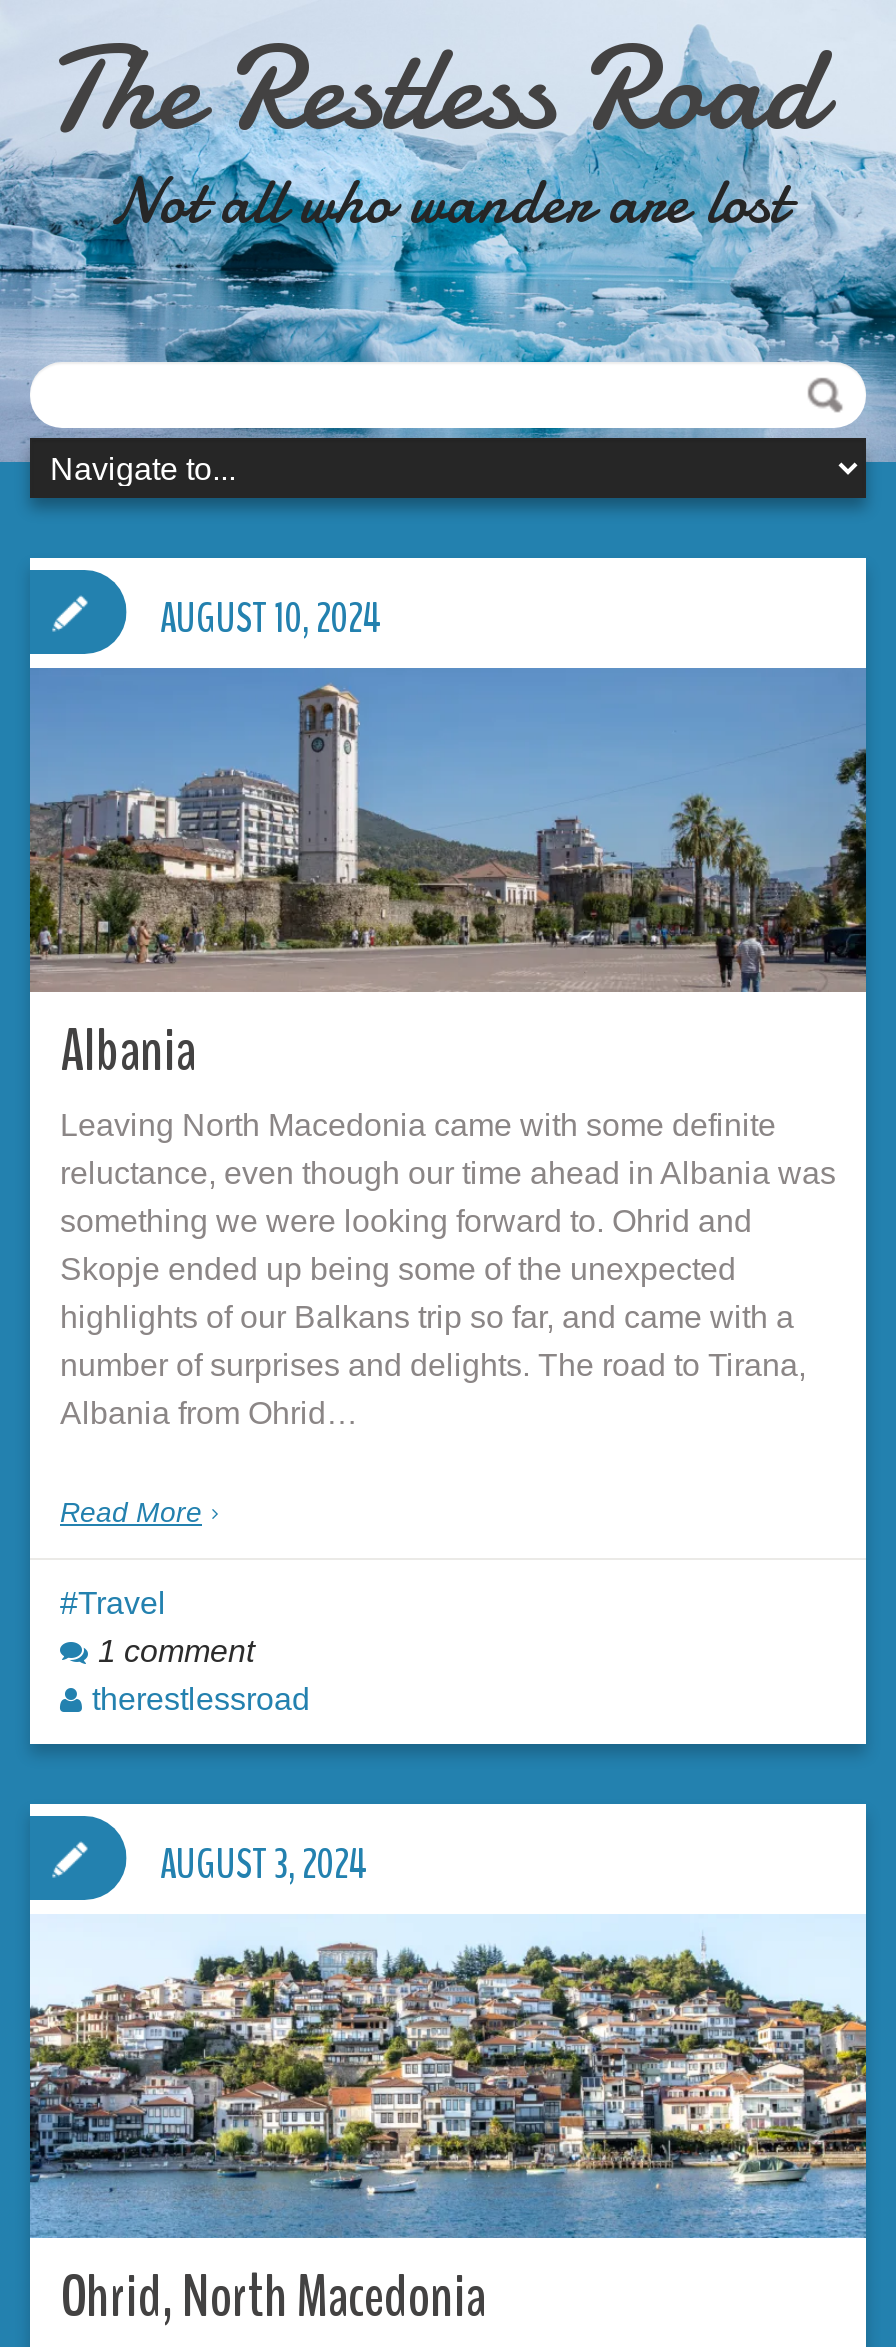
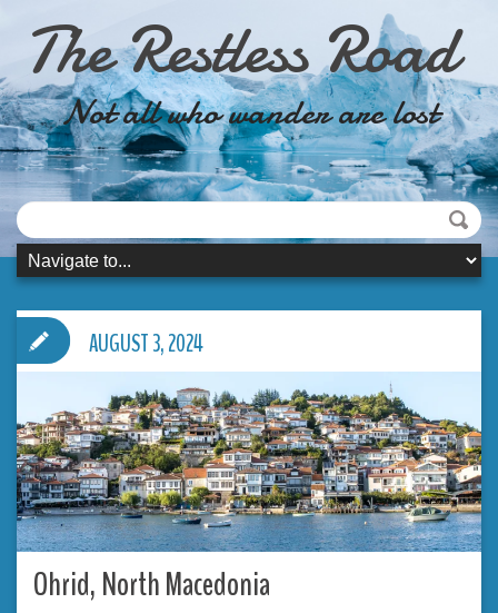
[160,590,380,646] AUGUST 10, 2024 -> none
[28,668,868,1527] [image] | Albania | Leaving North Macedonia came with some definite | reluctance, even though our time ahead in Albania was | something we were looking forward to. Ohrid and | Skopje ended up being some of the unexpected | highlights of our Balkans trip so far, and came with a | number of surprises and delights. The road to Tirana, | Albania from Ohrid… | Read More -> none
[78,1586,310,1716] Travel | 1 comment | therestlessroad -> none

